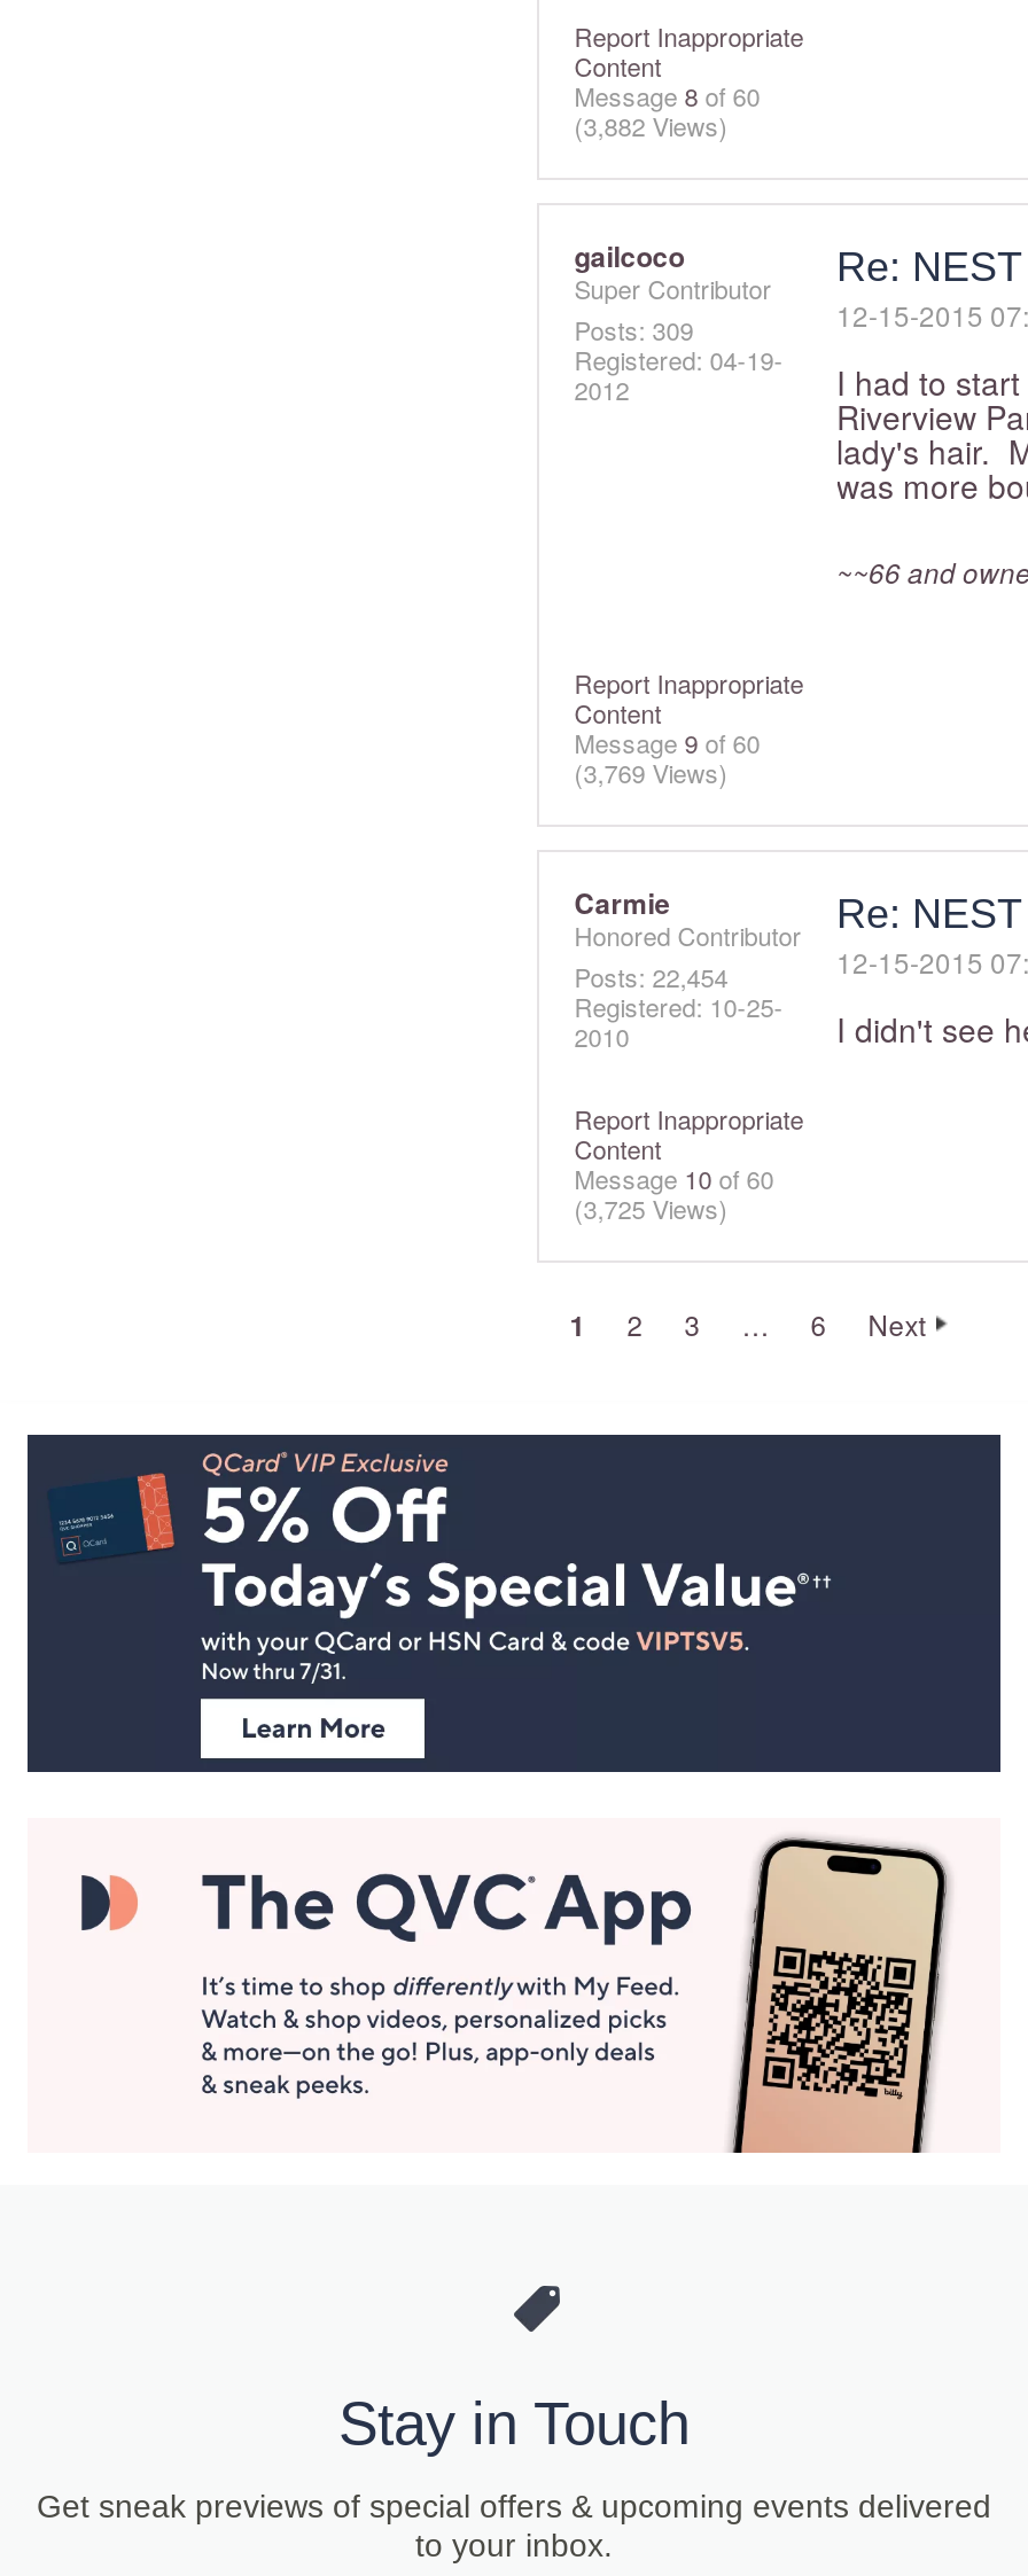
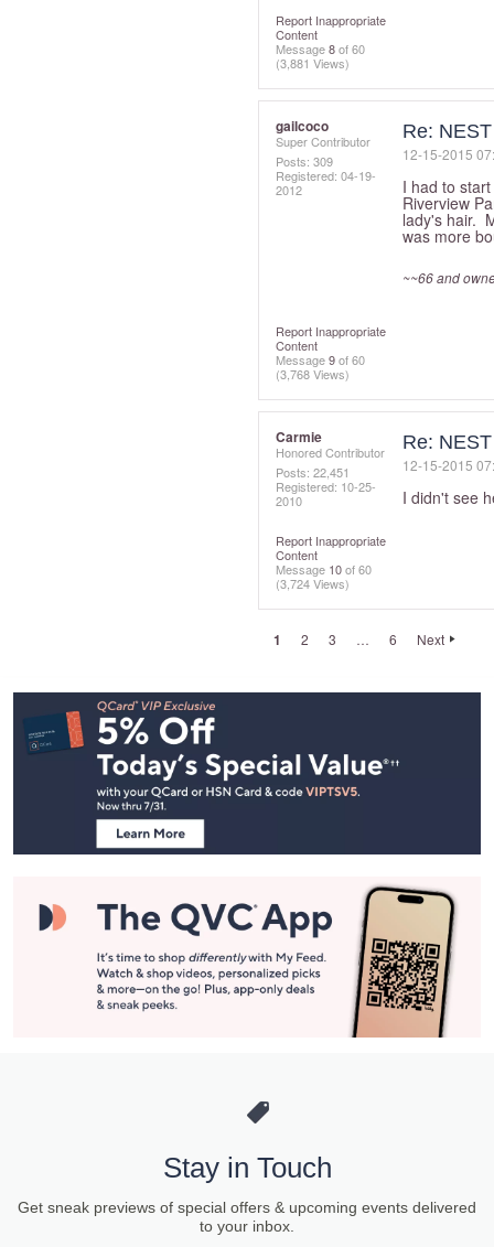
[574,107,728,143] (3,882 Views) -> [276,54,350,72] (3,881 Views)
[574,754,728,791] (3,769 Views) -> [276,365,350,383] (3,768 Views)
[574,958,728,995] Posts: 22,454 -> [276,463,350,481] Posts: 22,451
[574,1190,728,1227] (3,725 Views) -> [276,575,350,592] (3,724 Views)

